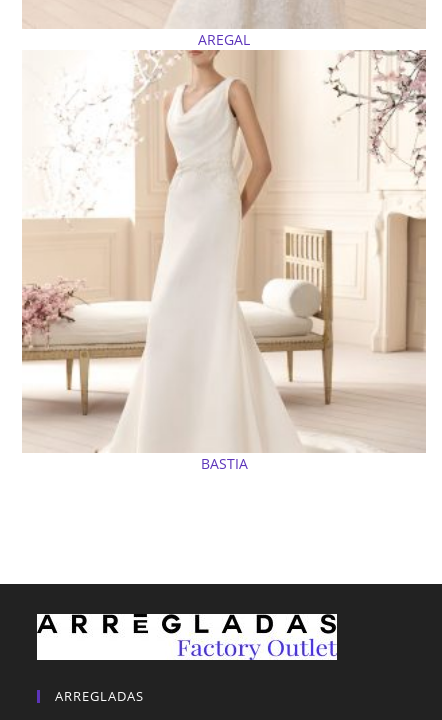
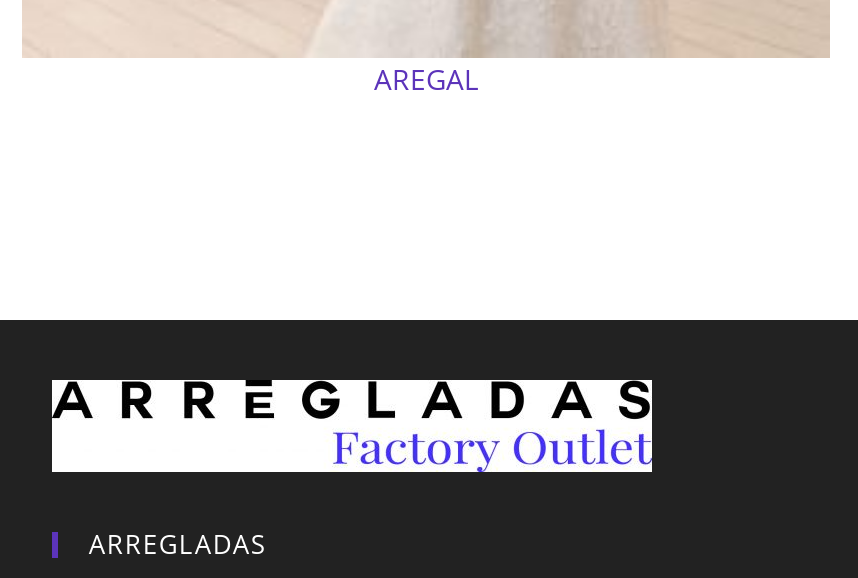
[21,49,426,473] [image] | BASTIA -> none

